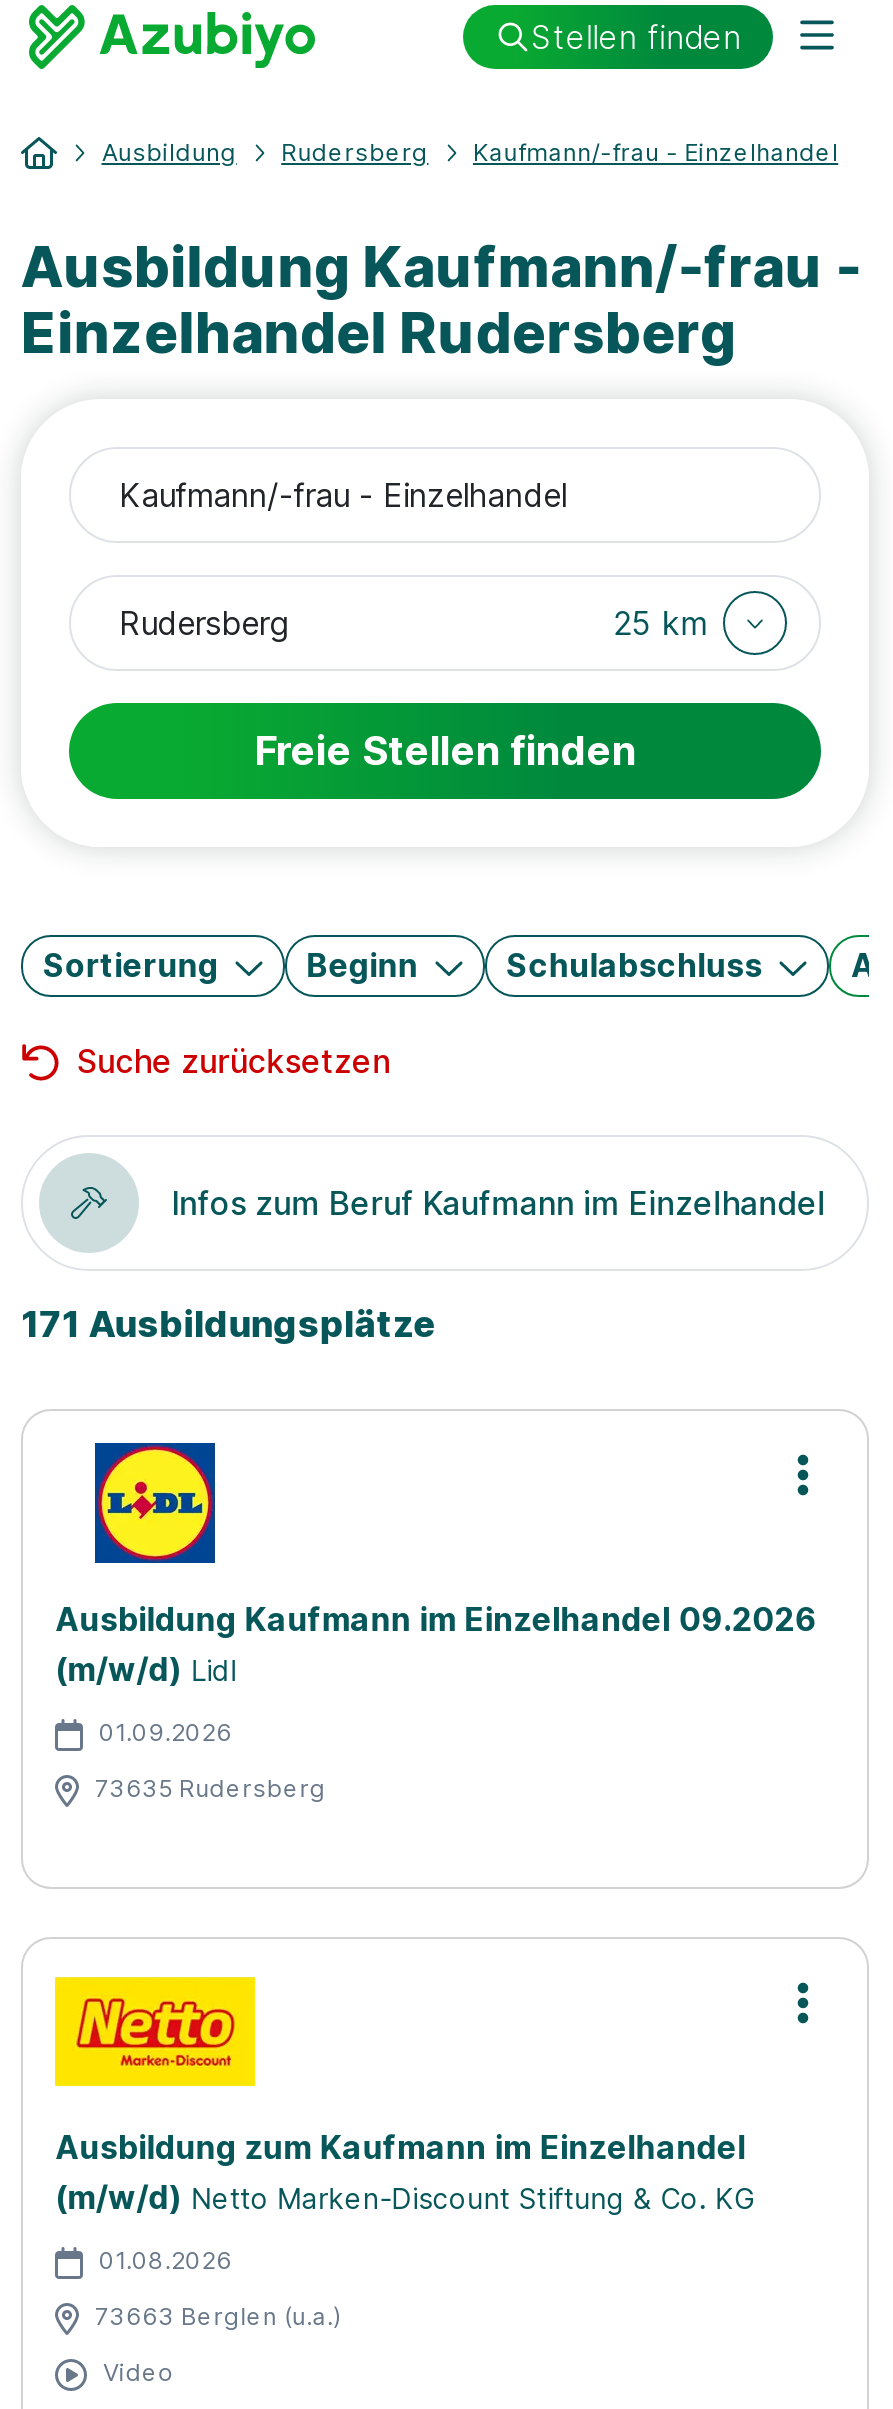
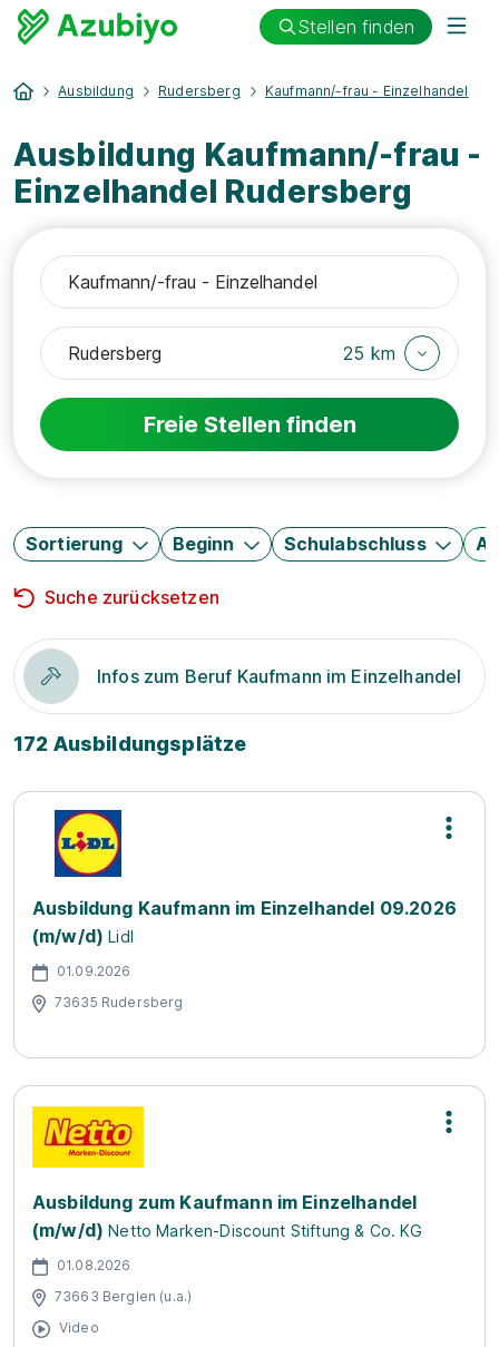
[21,1303,436,1345] 171 Ausbildungsplätze -> [13,732,247,755] 172 Ausbildungsplätze

